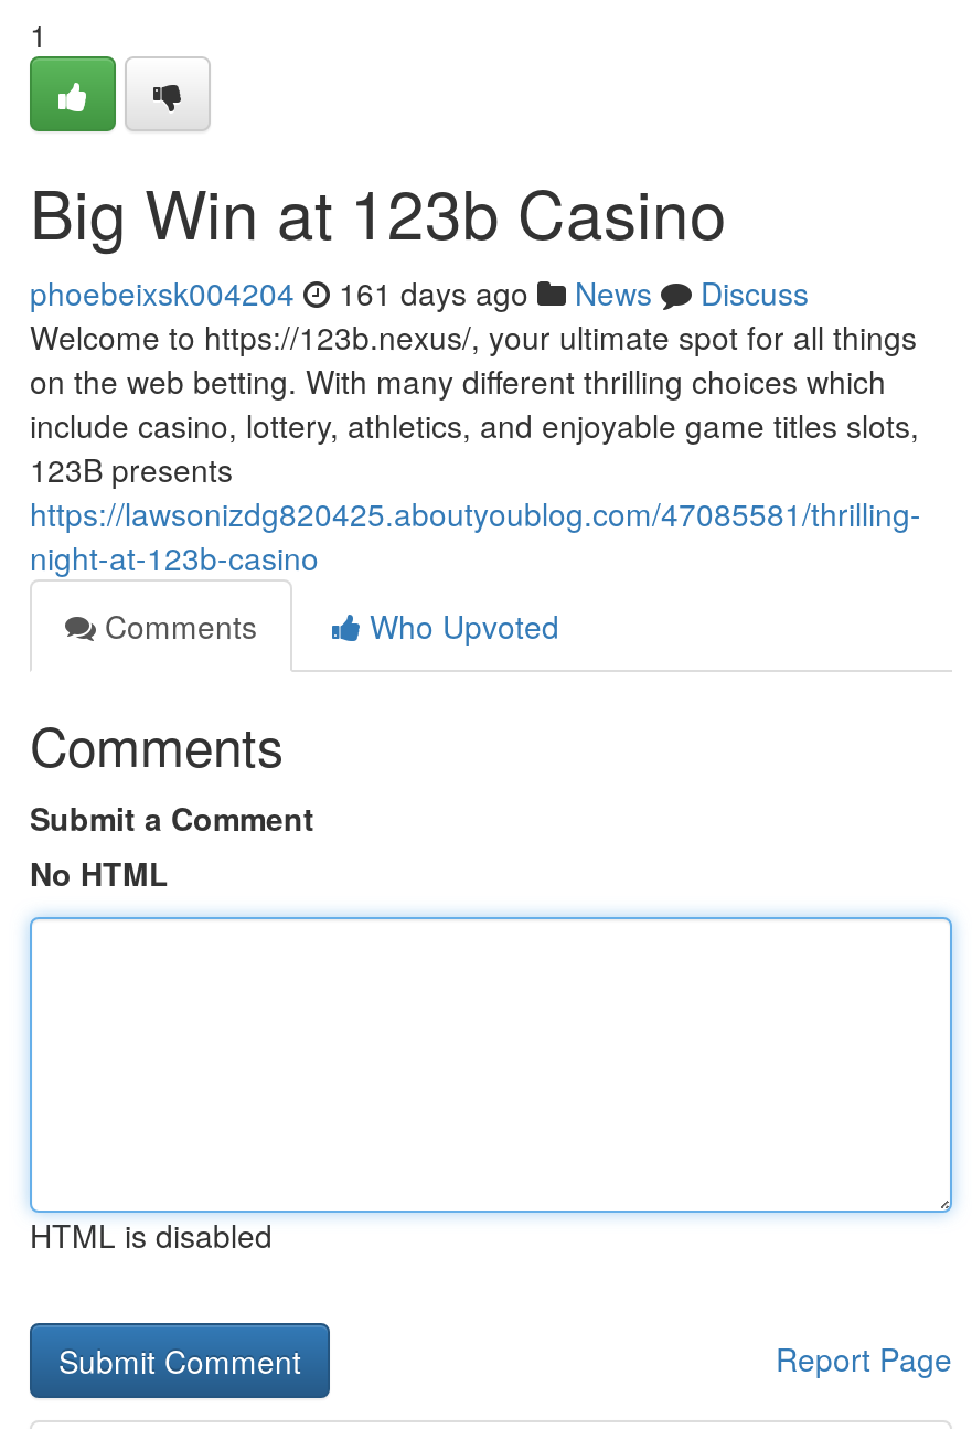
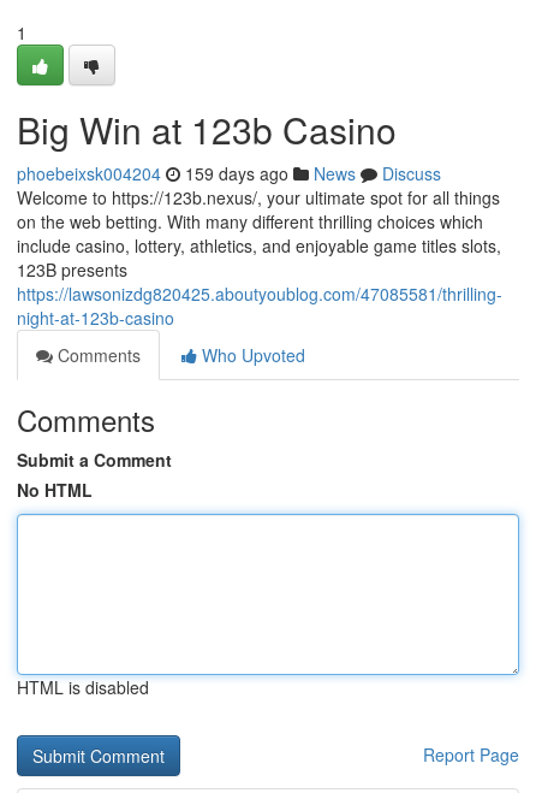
[30,270,809,314] phoebeixsk004204 161 days ago News Discuss -> [17,161,441,185] phoebeixsk004204 159 days ago News Discuss

